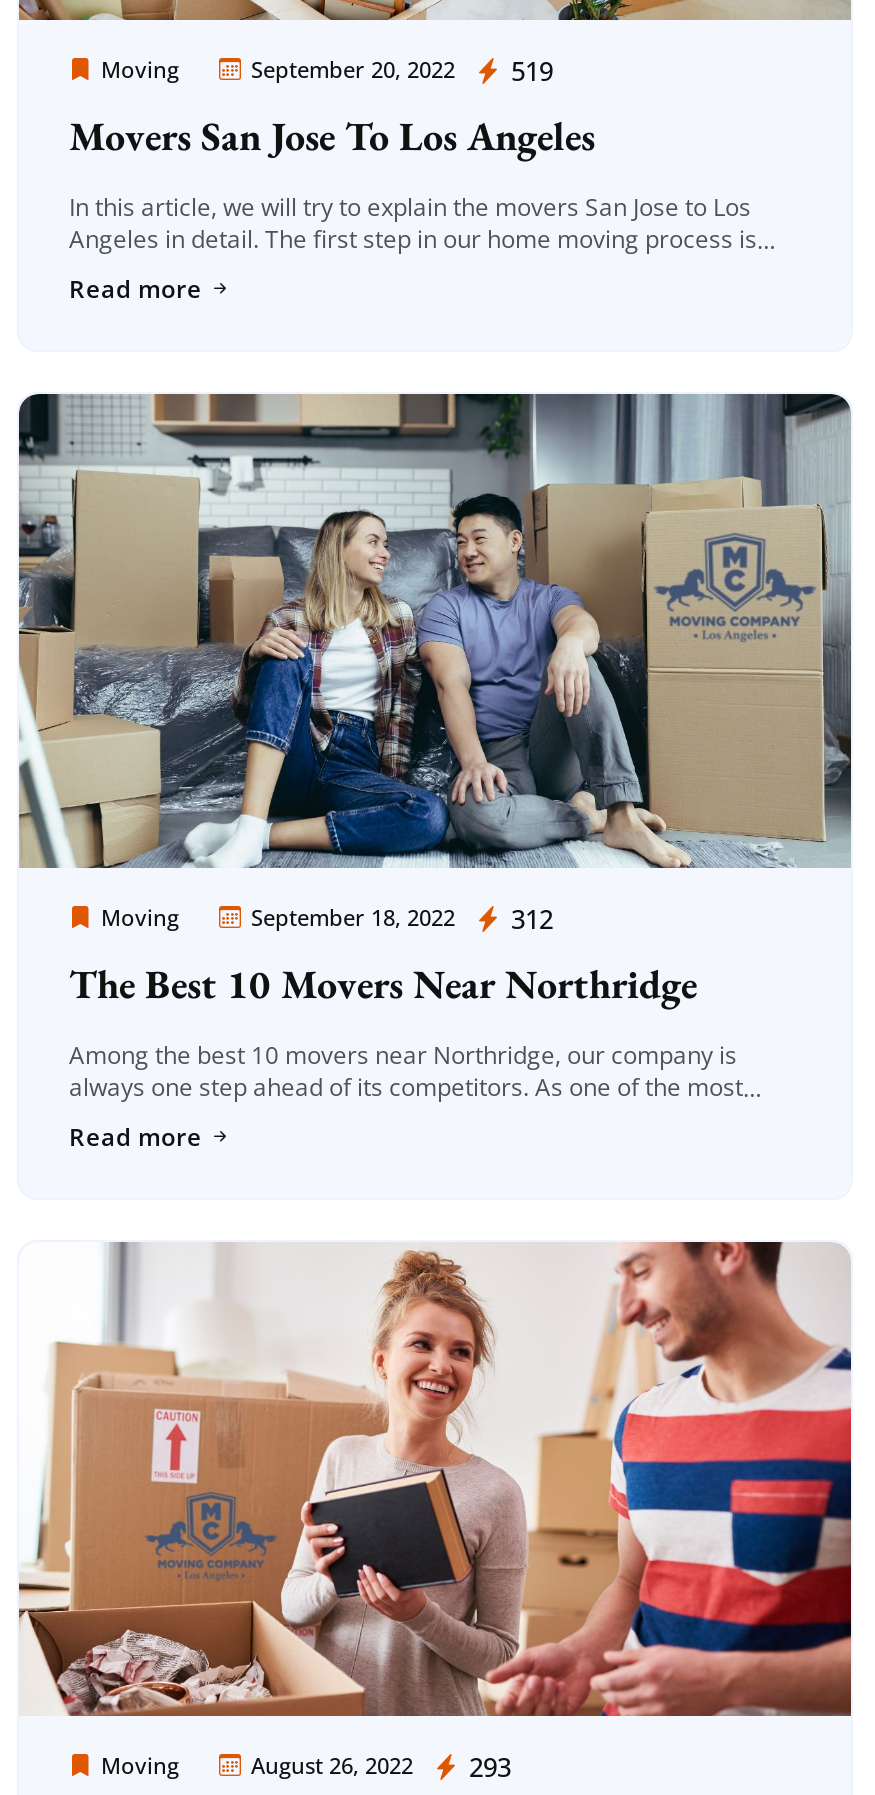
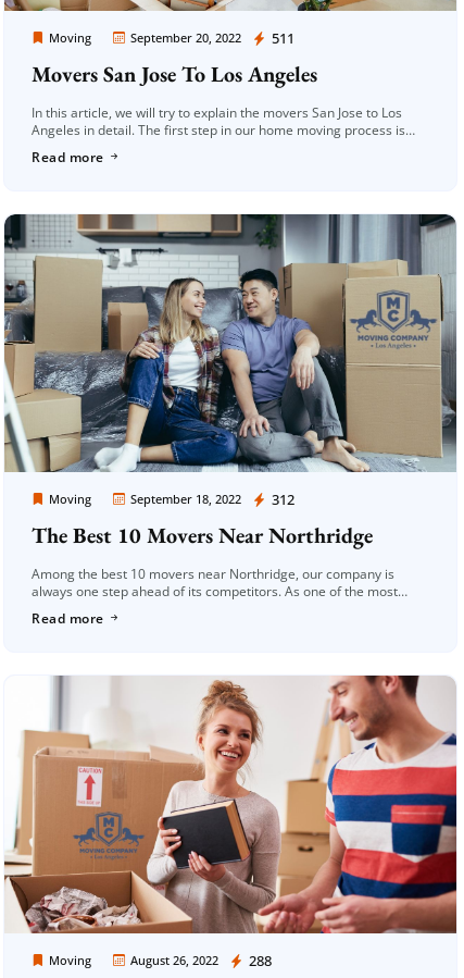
[511,53,553,89] 519 -> [272,29,294,48] 511
[469,1749,511,1785] 293 -> [249,951,272,971] 288

